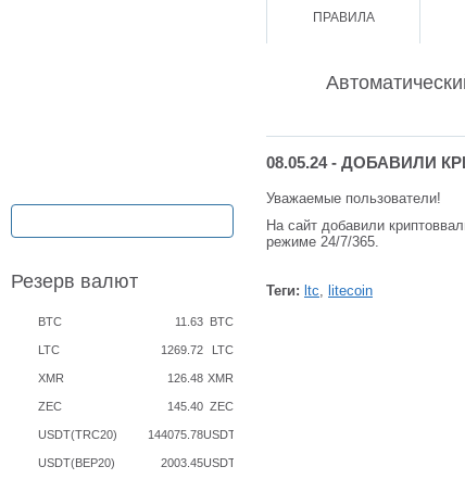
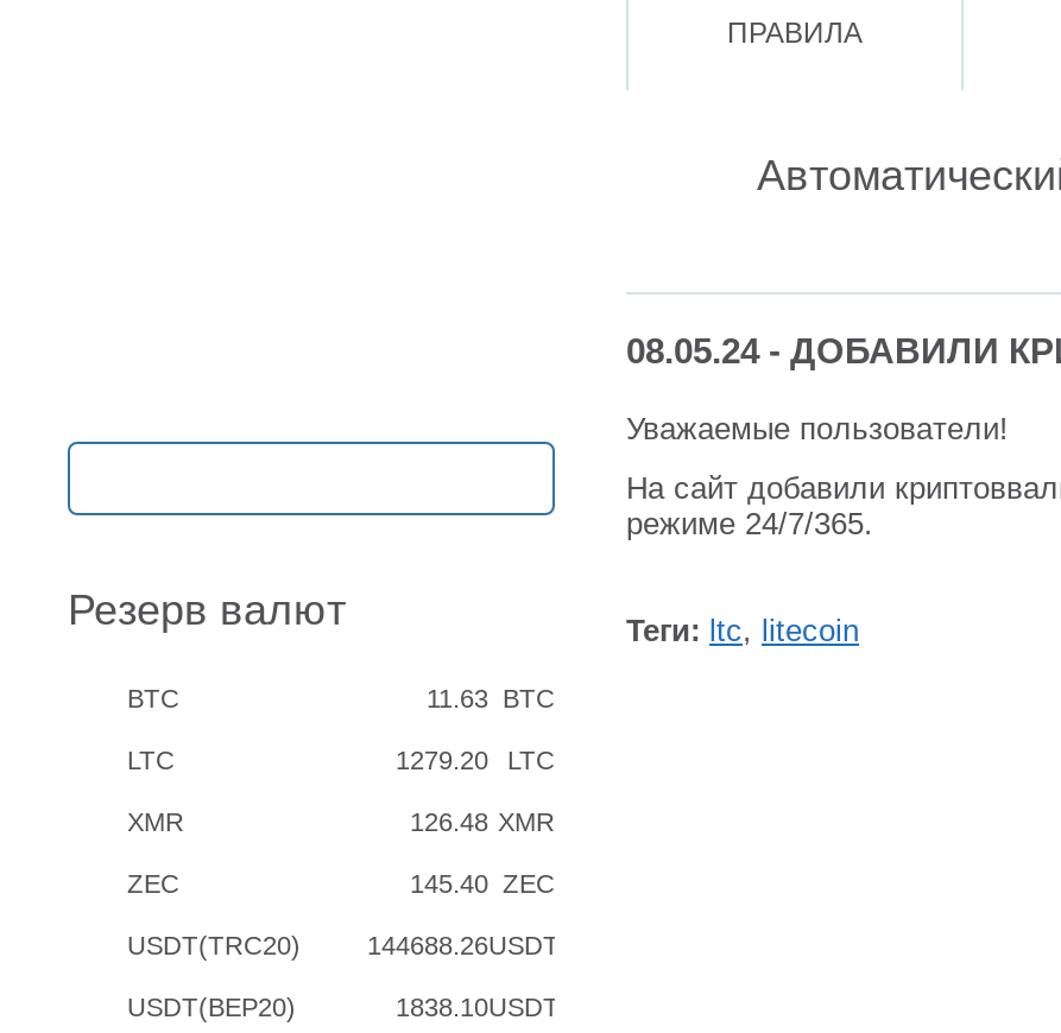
[161,343,234,356] 1269.72 LTC -> [396,746,555,774] 1279.20 LTC
[148,428,236,441] 144075.78 USDT -> [367,931,560,959] 144688.26 USDT
[161,456,236,469] 2003.45 USDT -> [396,993,560,1021] 1838.10 USDT

